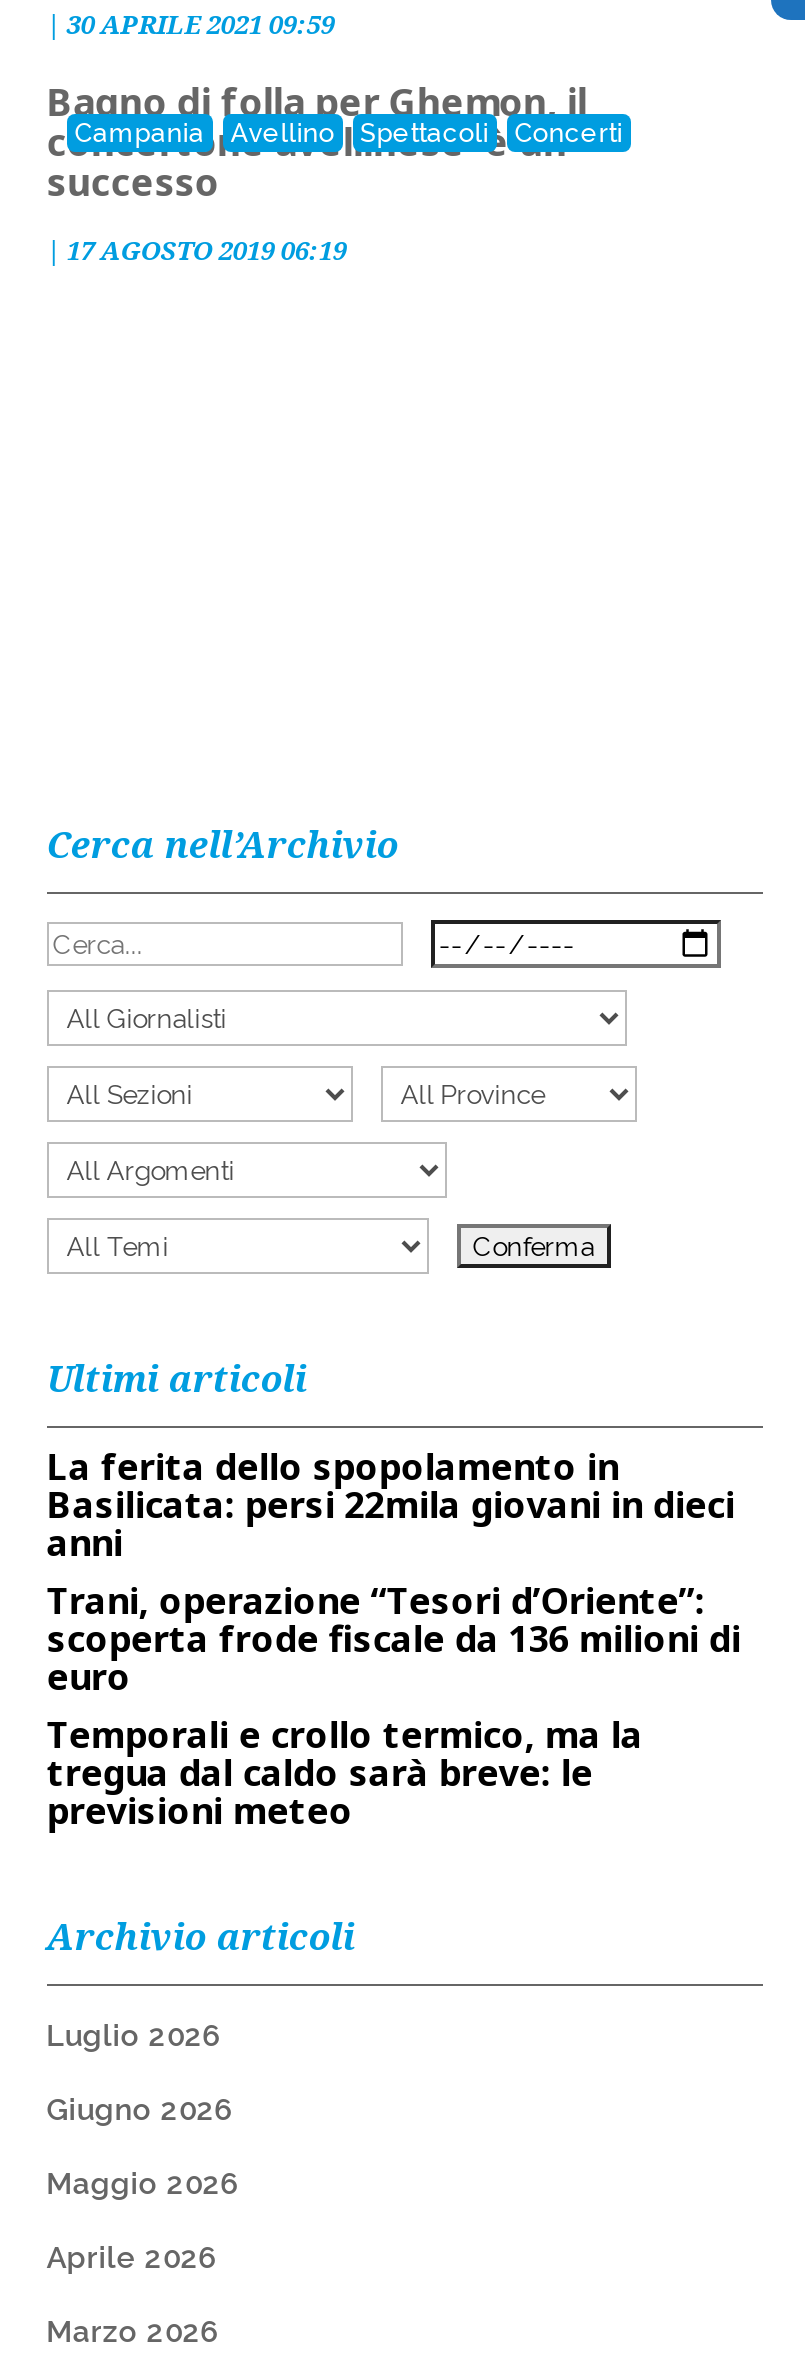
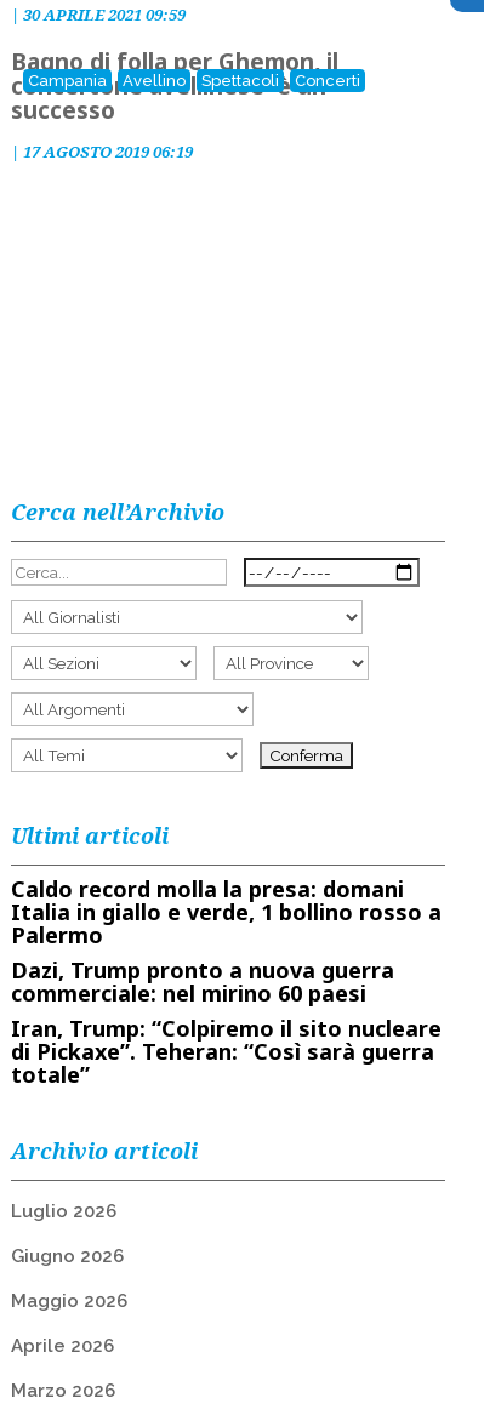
[47,1442,741,1834] La ferita dello spopolamento in | Basilicata: persi 22mila giovani in dieci | anni | Trani, operazione “Tesori d’Oriente”: | scoperta frode fiscale da 136 milioni di | euro | Temporali e crollo termico, ma la | tregua dal caldo sarà breve: le | previsioni meteo -> [11,874,441,1089] Caldo record molla la presa: domani | Italia in giallo e verde, 1 bollino rosso a | Palermo | Dazi, Trump pronto a nuova guerra | commerciale: nel mirino 60 paesi | Iran, Trump: “Colpiremo il sito nucleare | di Pickaxe”. Teheran: “Così sarà guerra | totale”

